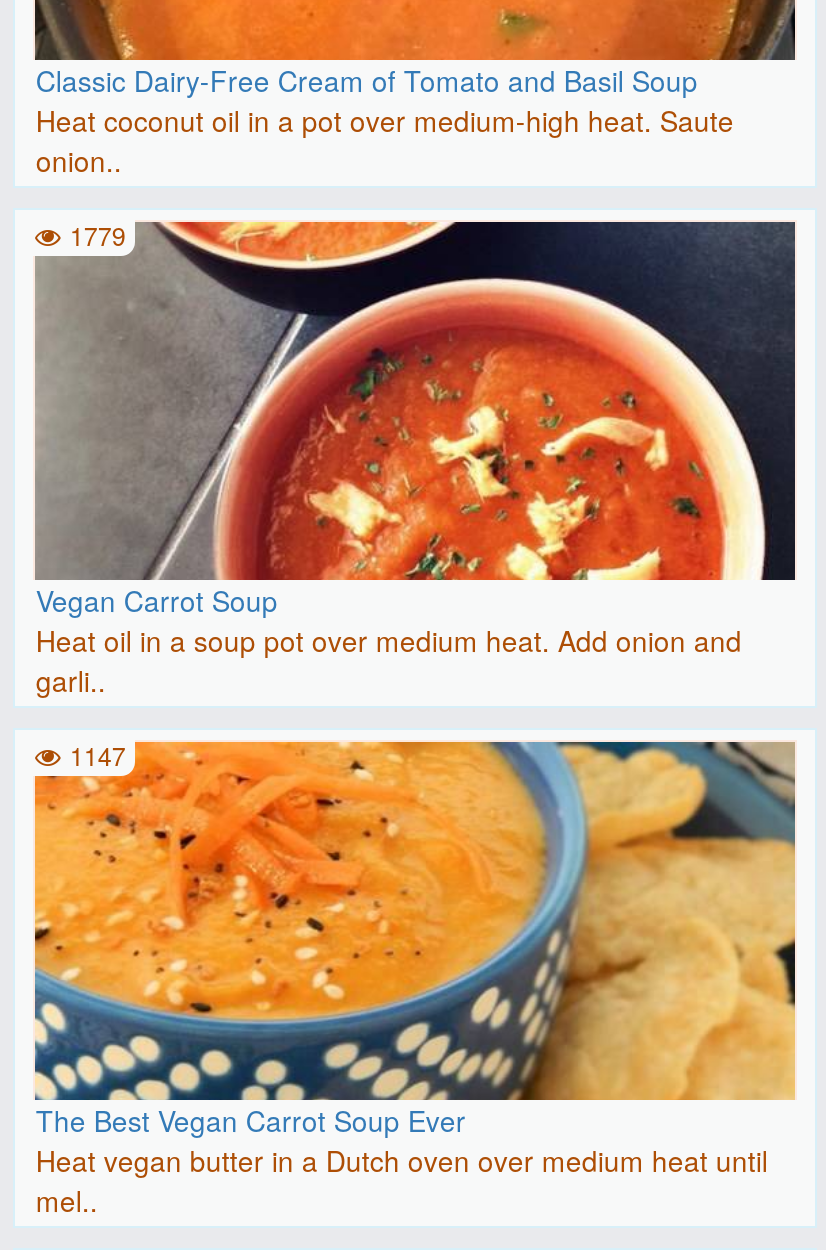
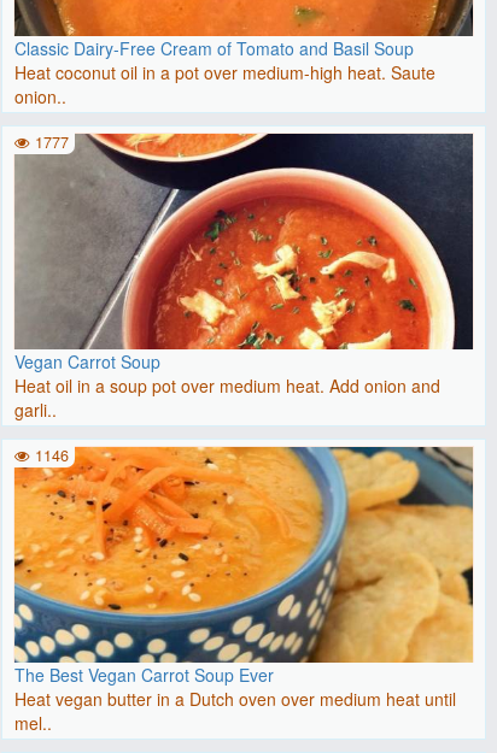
[62,218,126,254] 1779 -> [31,131,69,153] 1777
[62,738,126,774] 1147 -> [31,444,69,466] 1146

